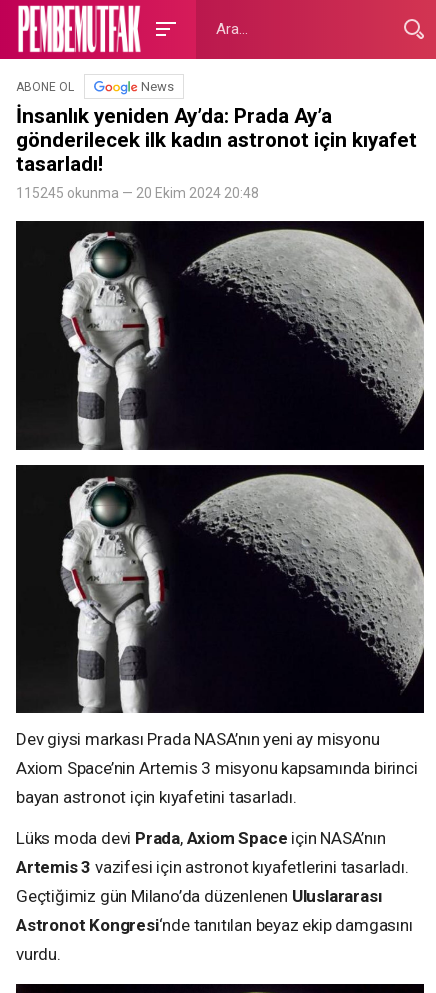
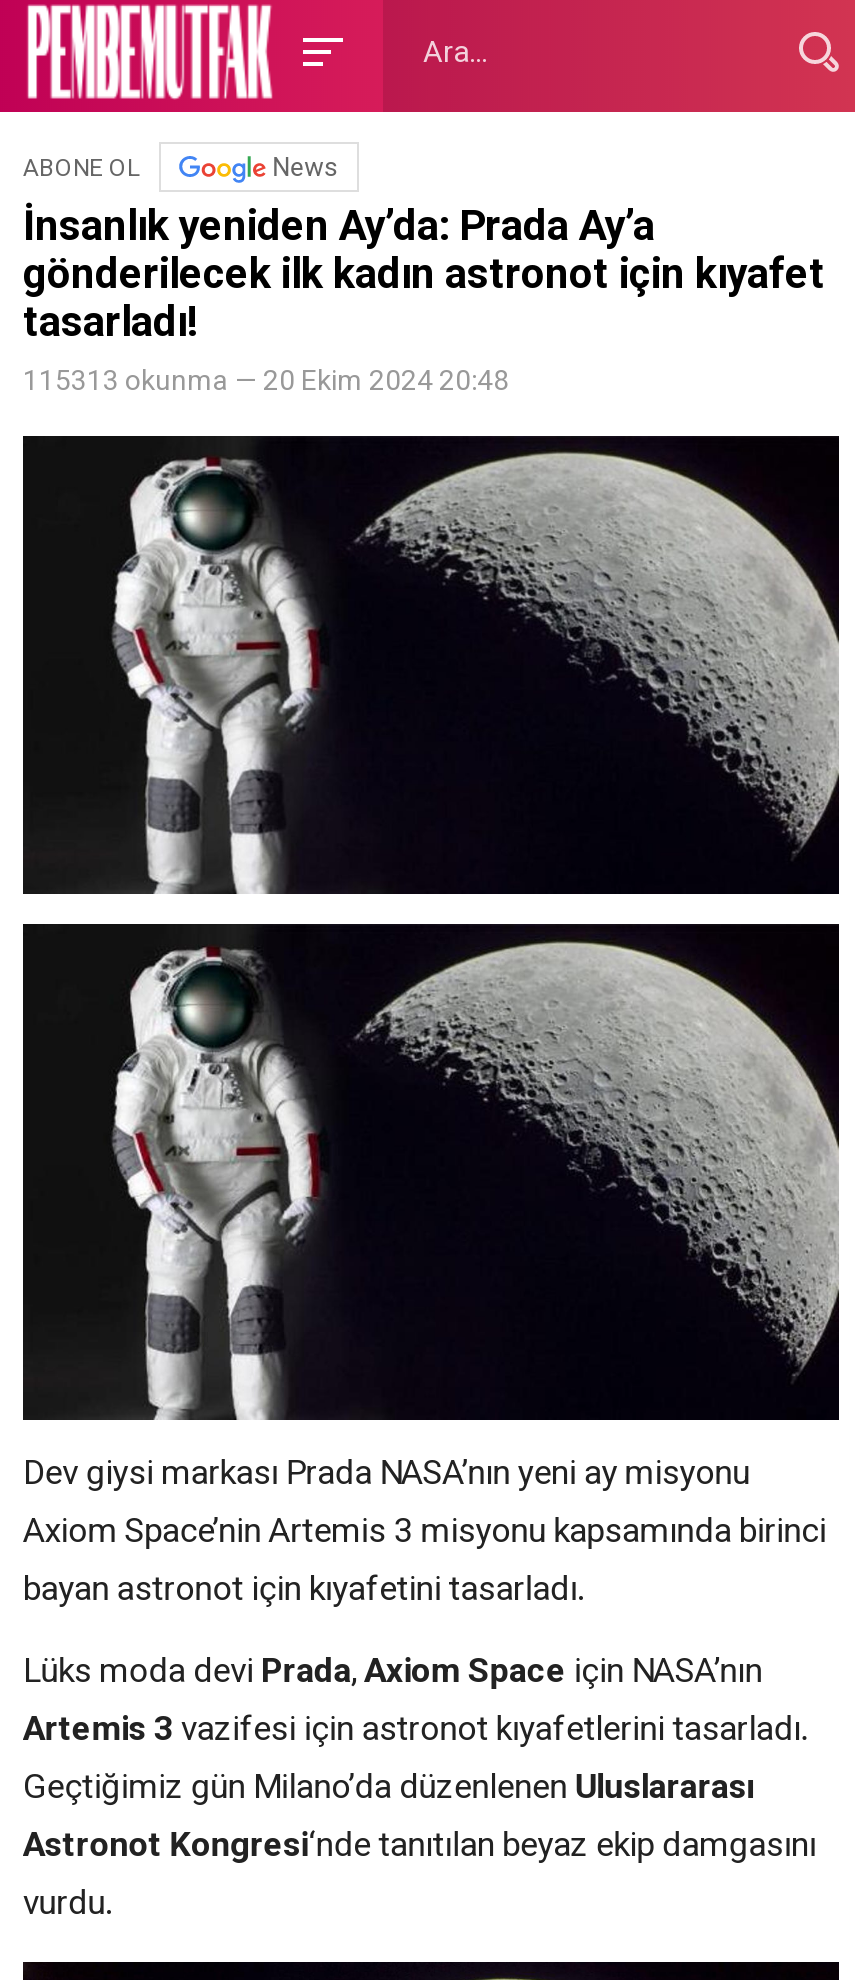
[16,185,259,201] 115245 okunma — 20 Ekim 2024 20:48 -> [23,364,509,396] 115313 okunma — 20 Ekim 2024 20:48

